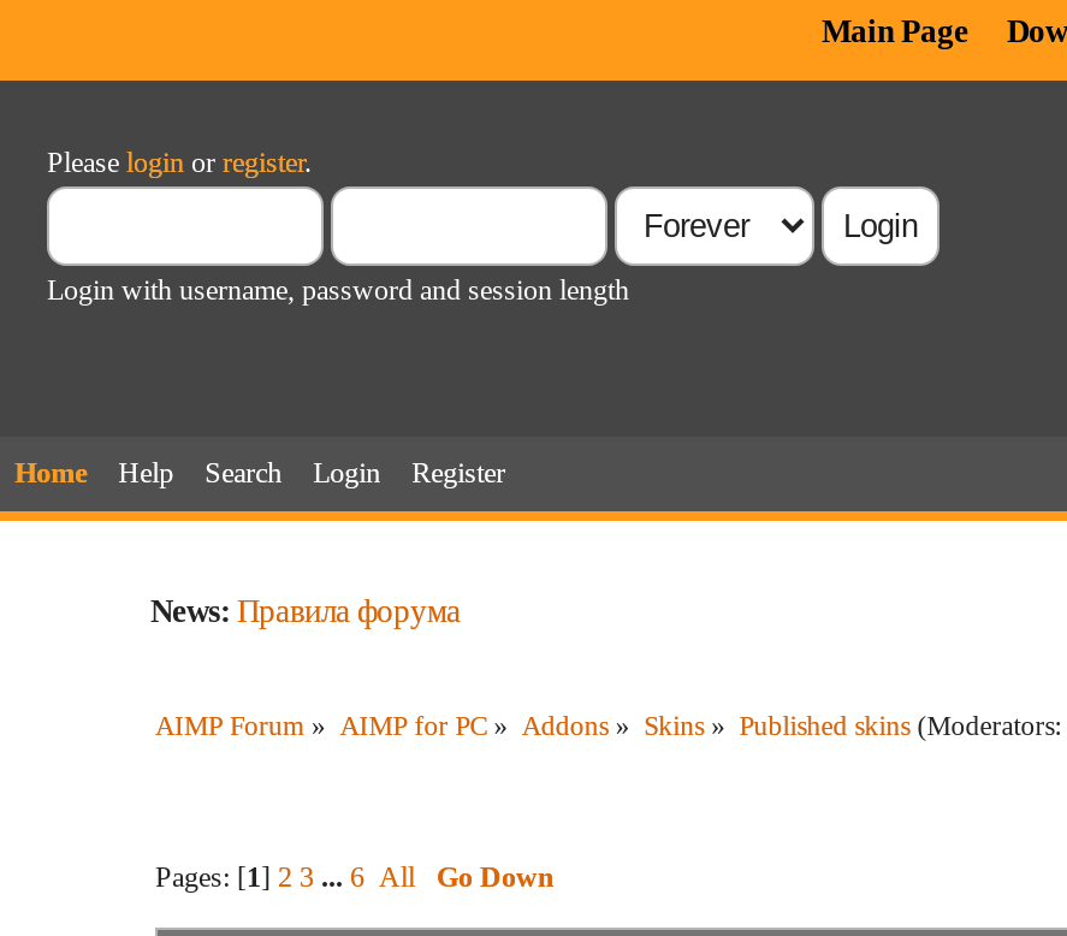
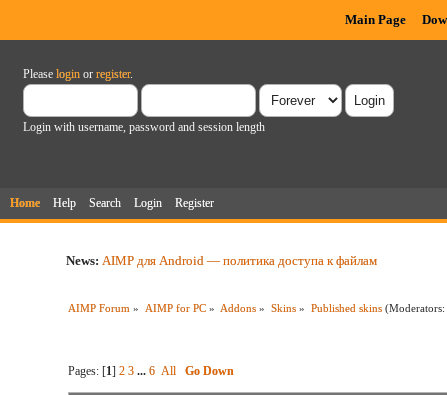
[150,593,461,629] News: Правила форума -> [66,253,377,268] News: AIMP для Android — политика доступа к файлам

